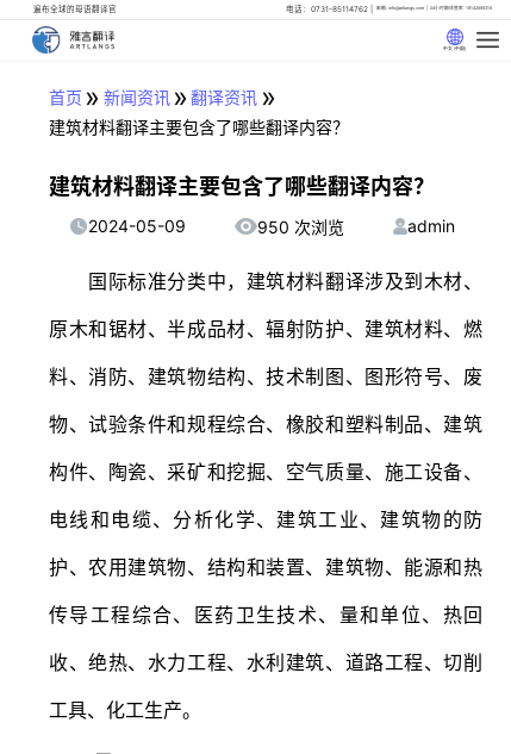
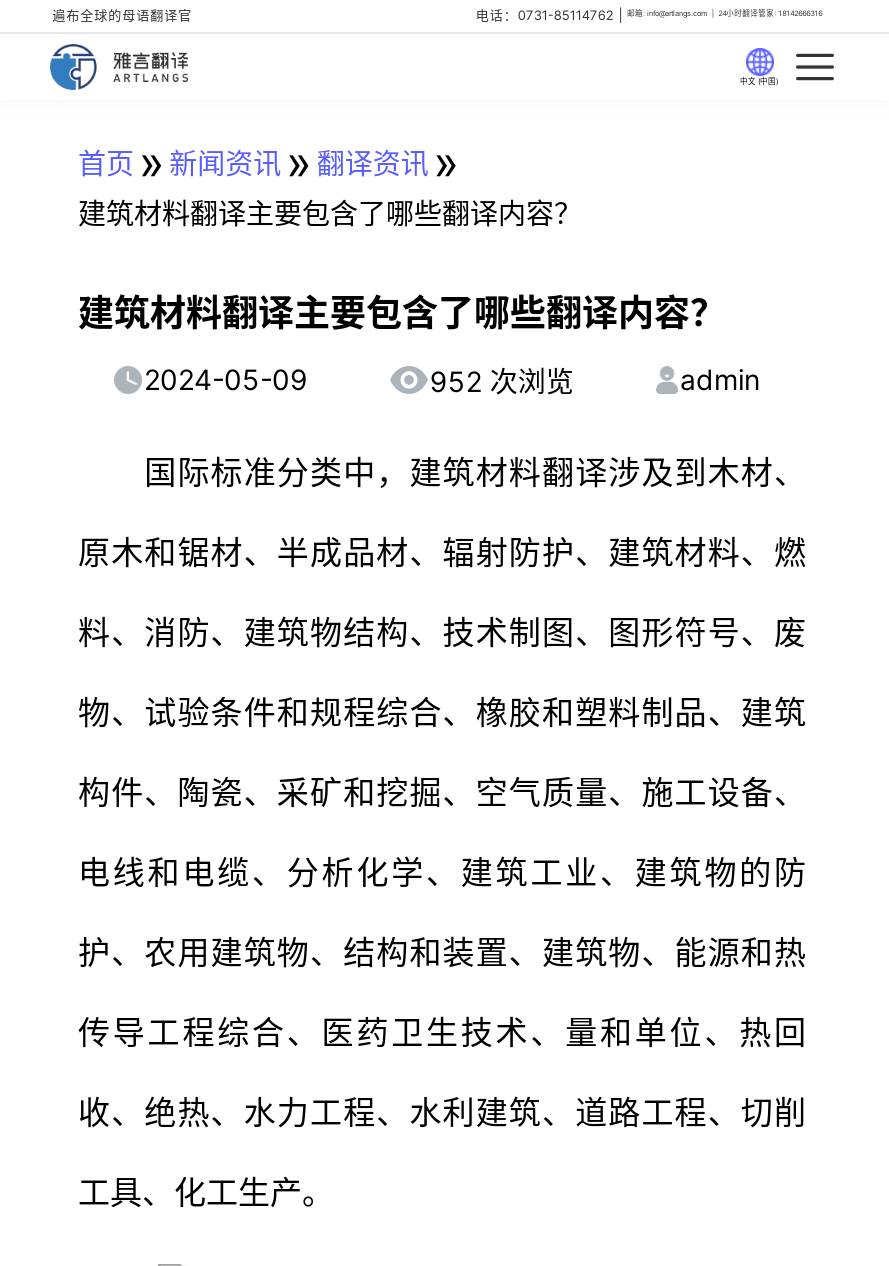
[258,216,345,237] 950 次浏览 -> [430,363,574,397] 952 次浏览

